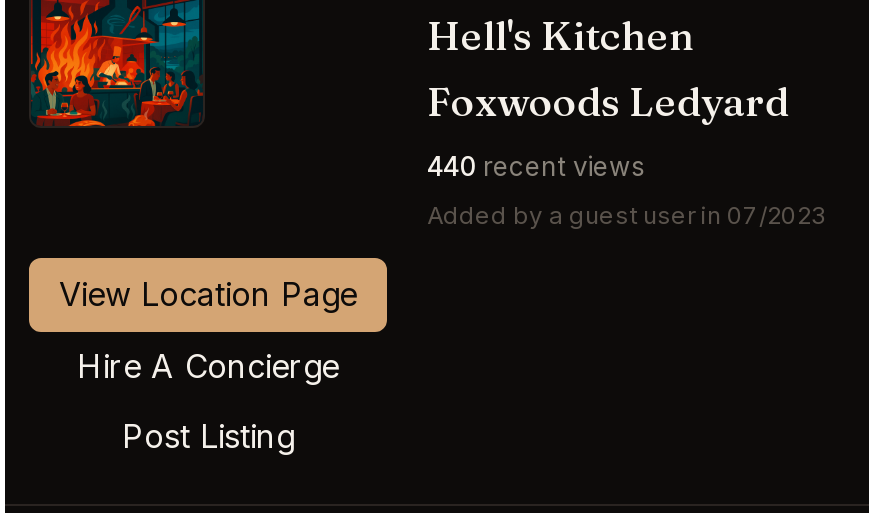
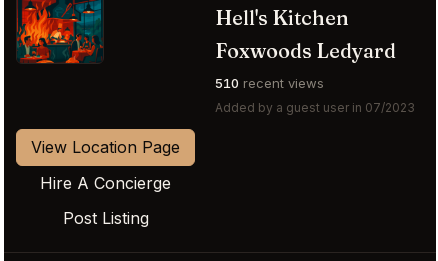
[427,149,645,181] 440 recent views -> [215,74,324,90] 510 recent views

